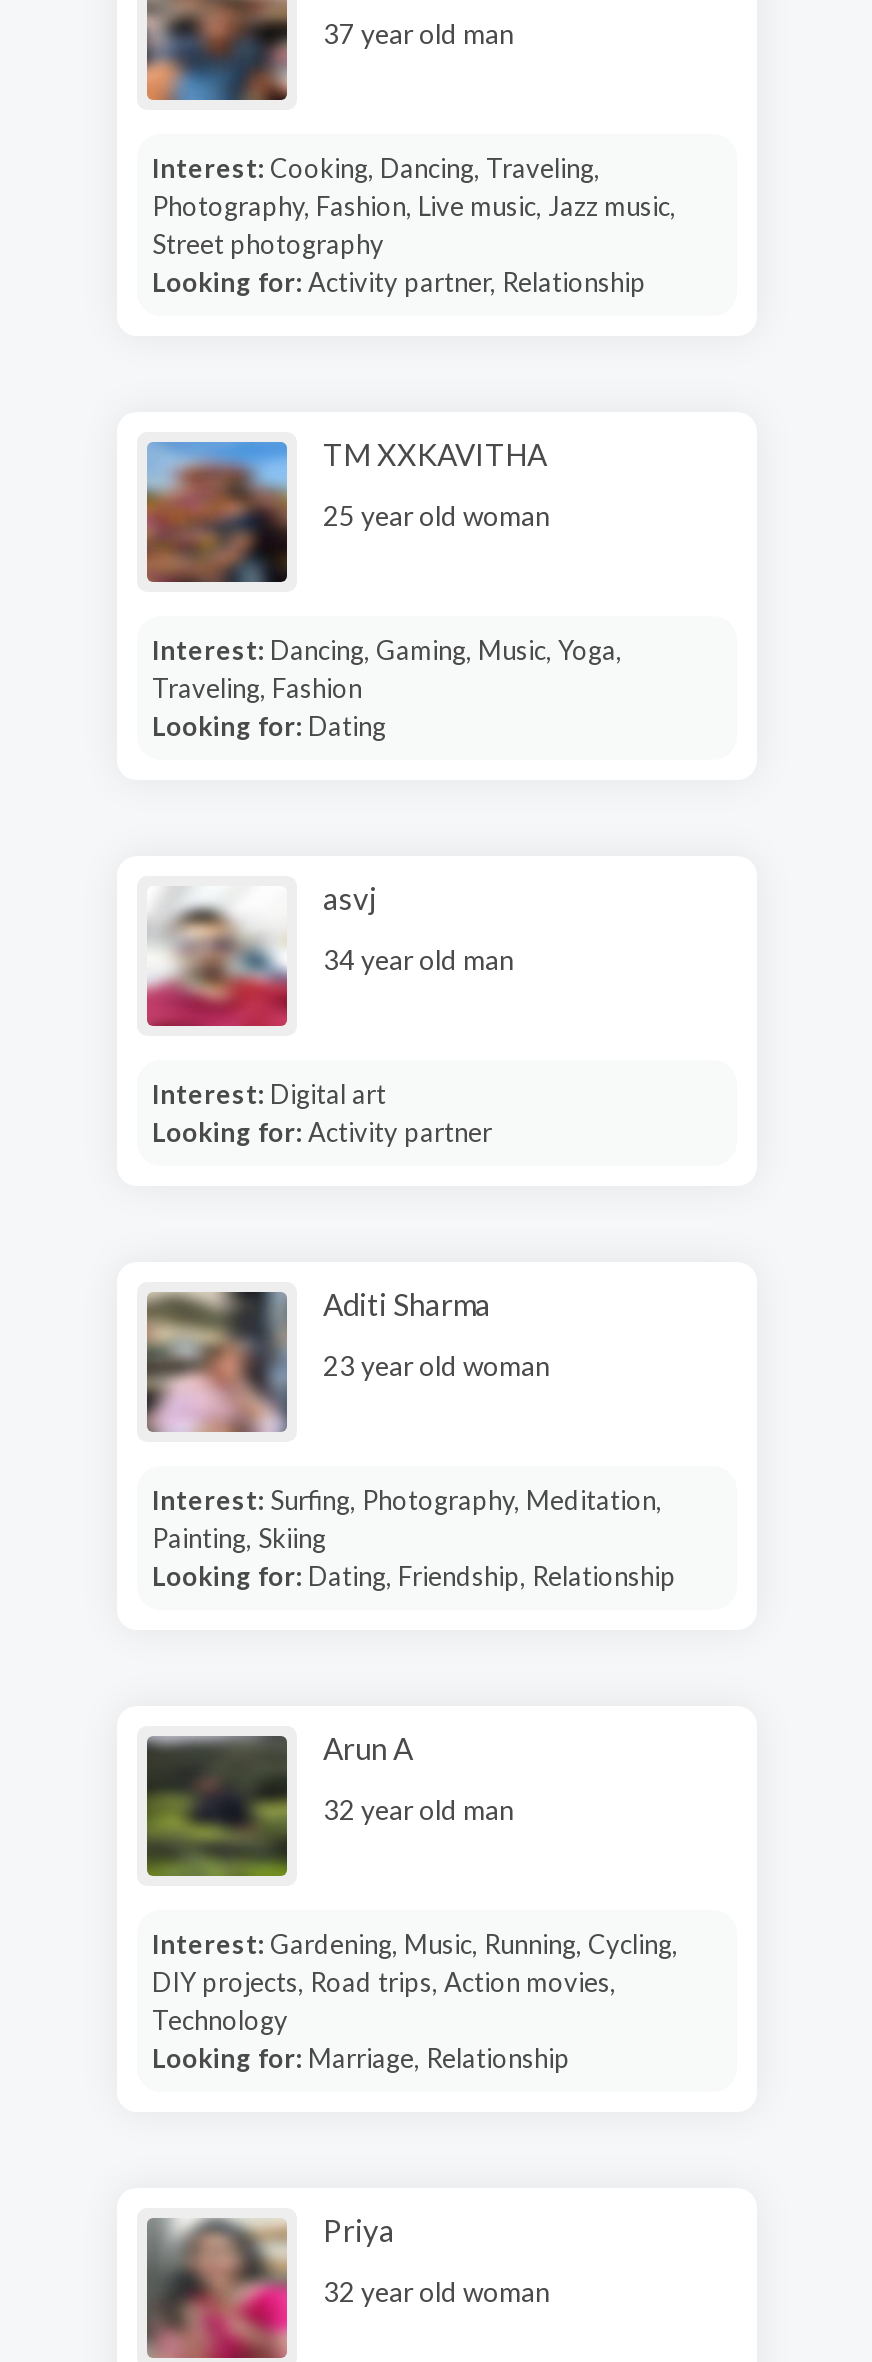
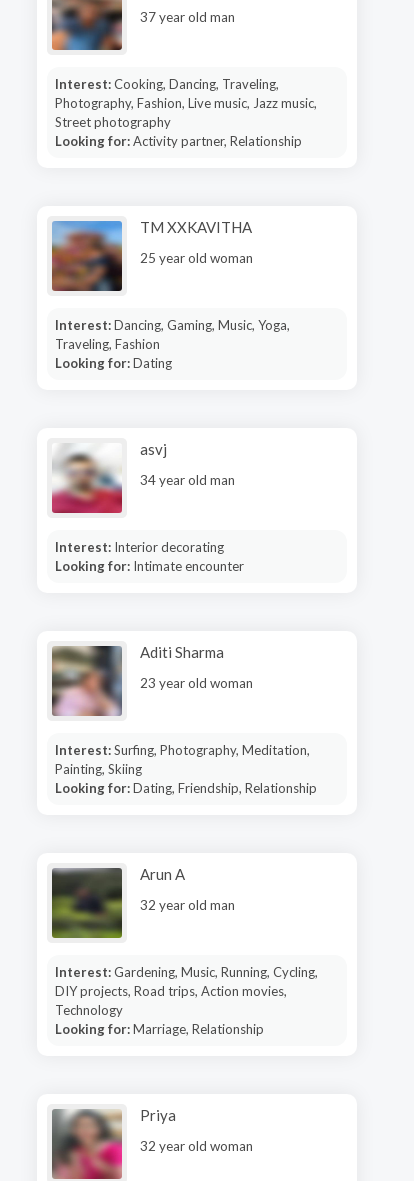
[152,1077,386,1109] Interest: Digital art -> [54,538,223,554] Interest: Interior decorating
[152,1115,492,1147] Looking for: Activity partner -> [54,557,243,573] Looking for: Intimate encounter

